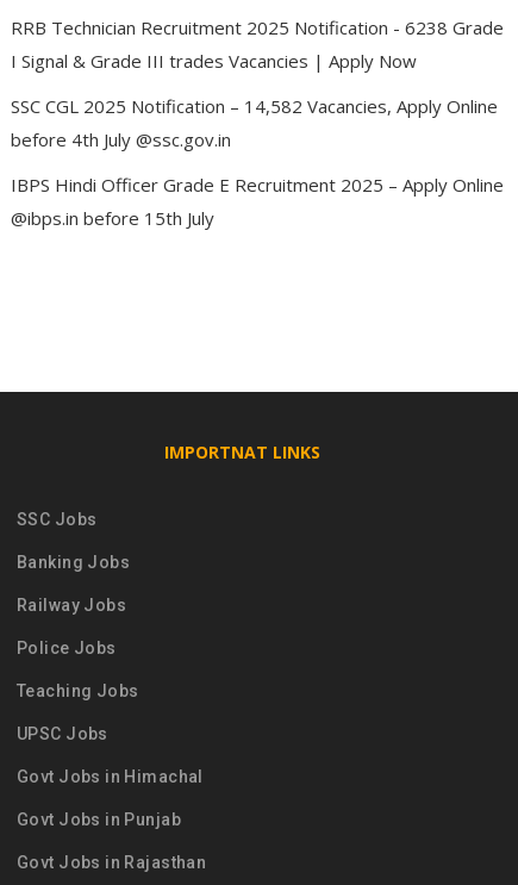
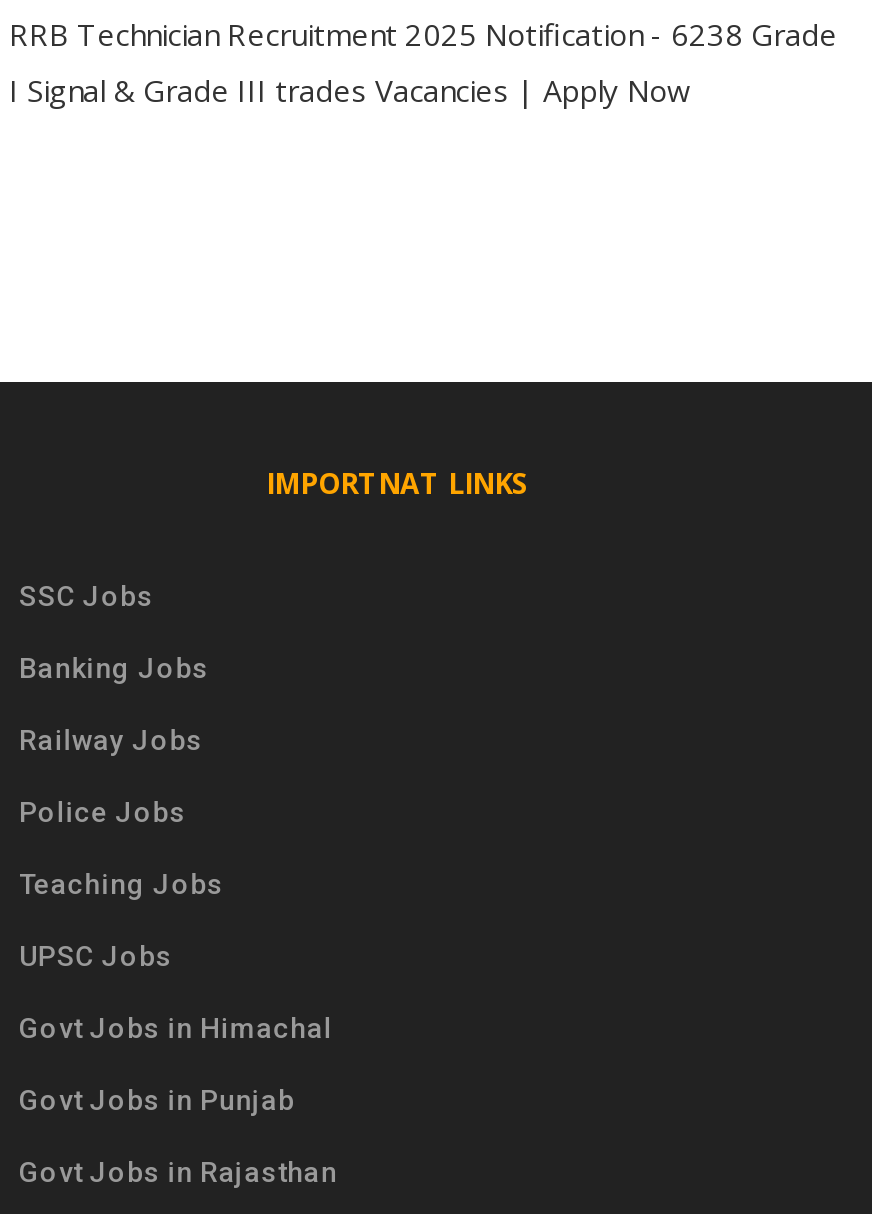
[11,94,504,230] SSC CGL 2025 Notification – 14,582 Vacancies, Apply Online | before 4th July @ssc.gov.in | IBPS Hindi Officer Grade E Recruitment 2025 – Apply Online | @ibps.in before 15th July -> none

